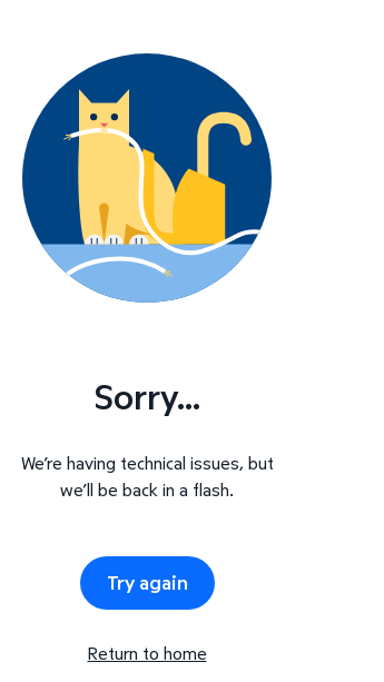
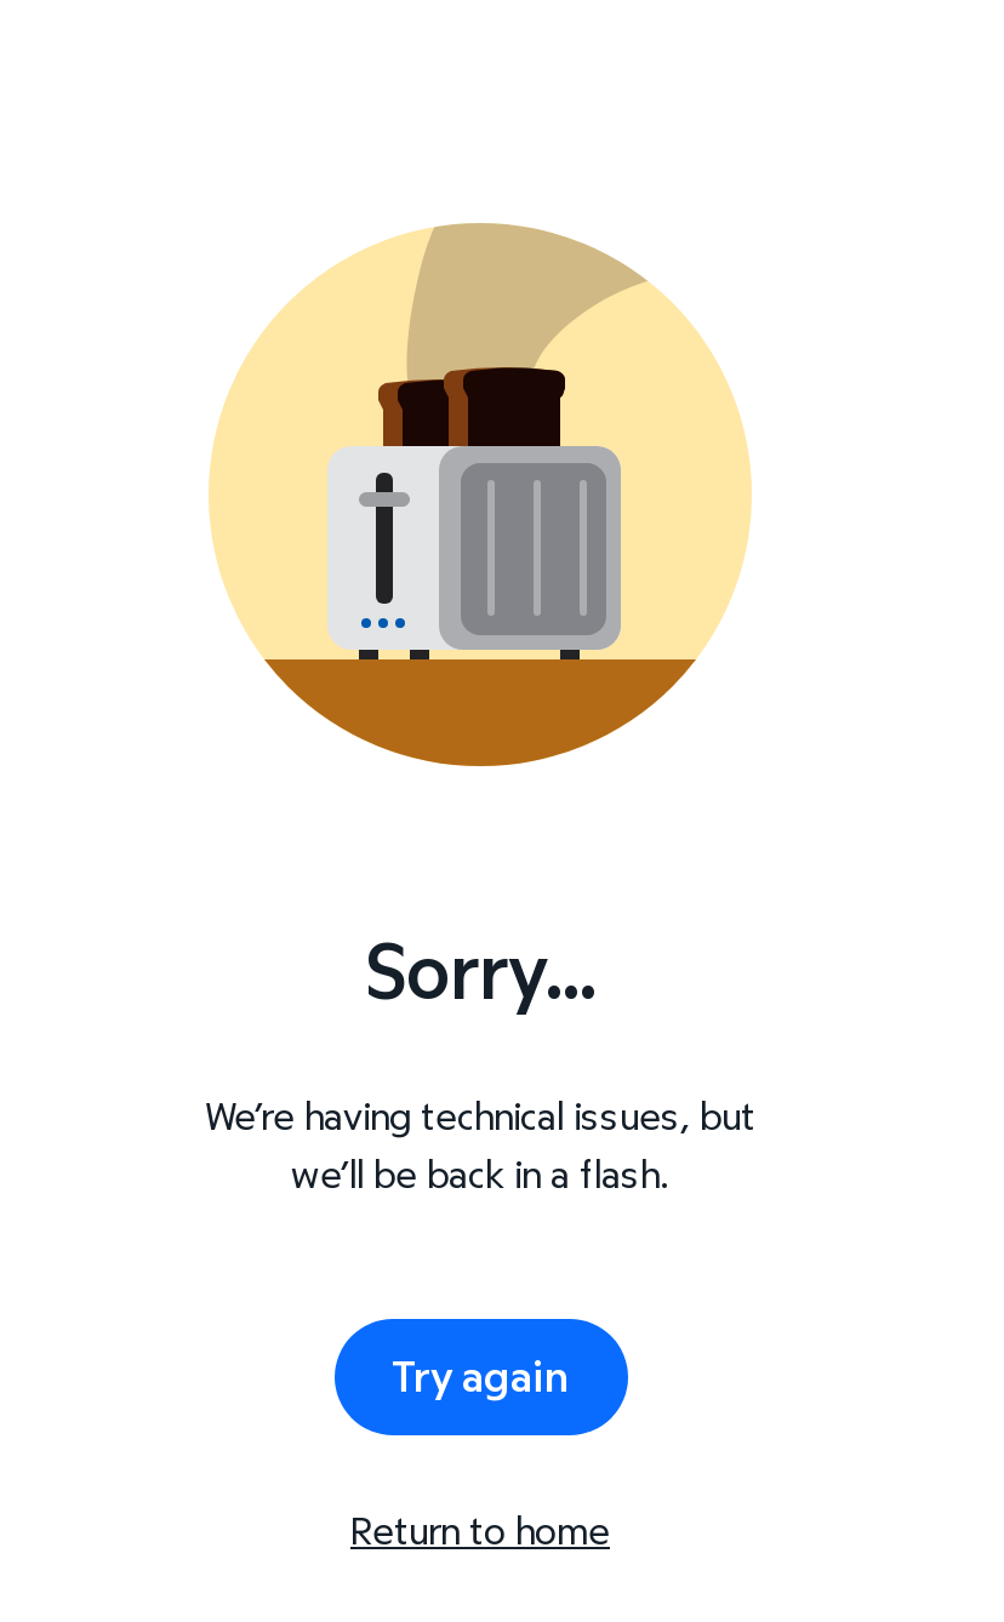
[21,52,273,304] [image] -> [209,223,752,769] [image]

